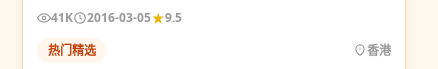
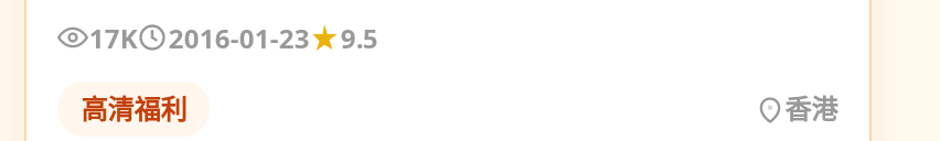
[51,9,151,26] 41K | 2016-03-05 -> [89,20,310,57] 17K | 2016-01-23
[48,42,96,59] 热门精选 -> [81,91,187,129] 高清福利

